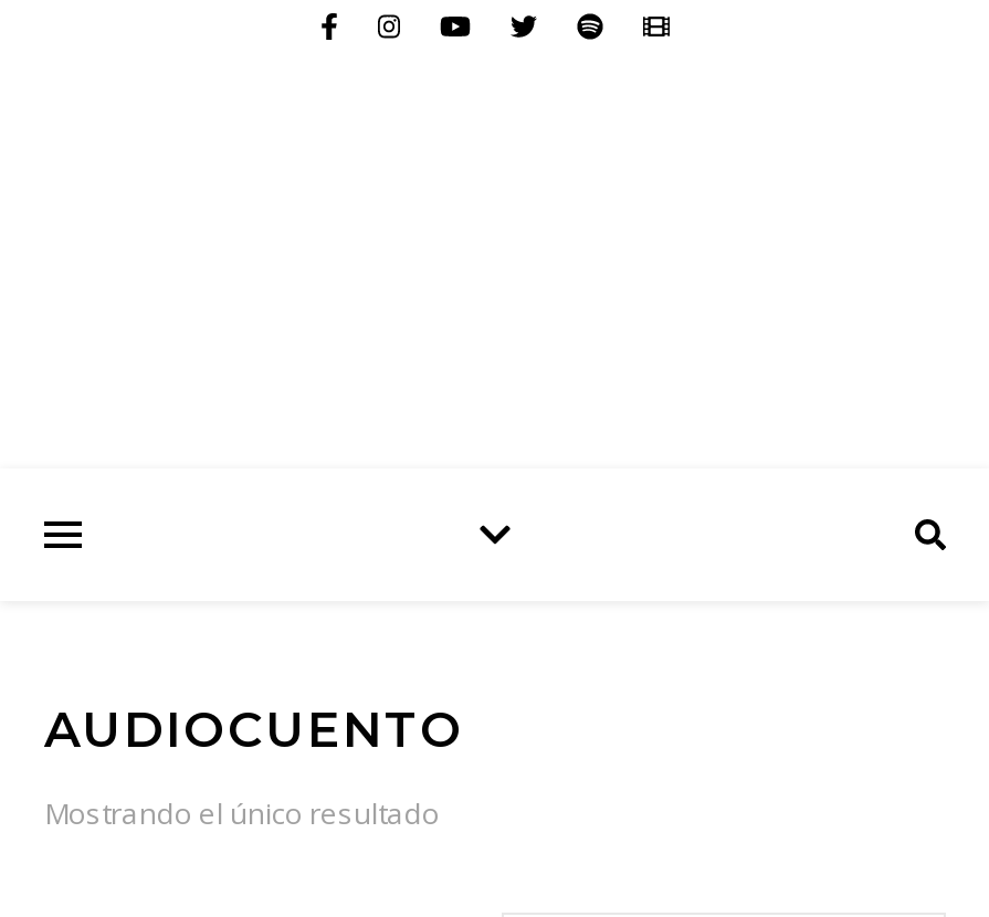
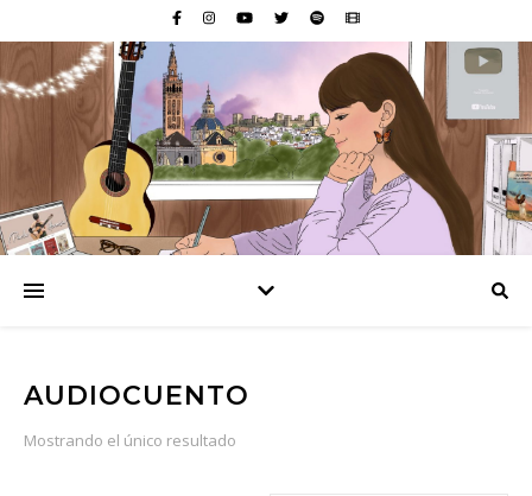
none -> [4,40,528,256] [image]

